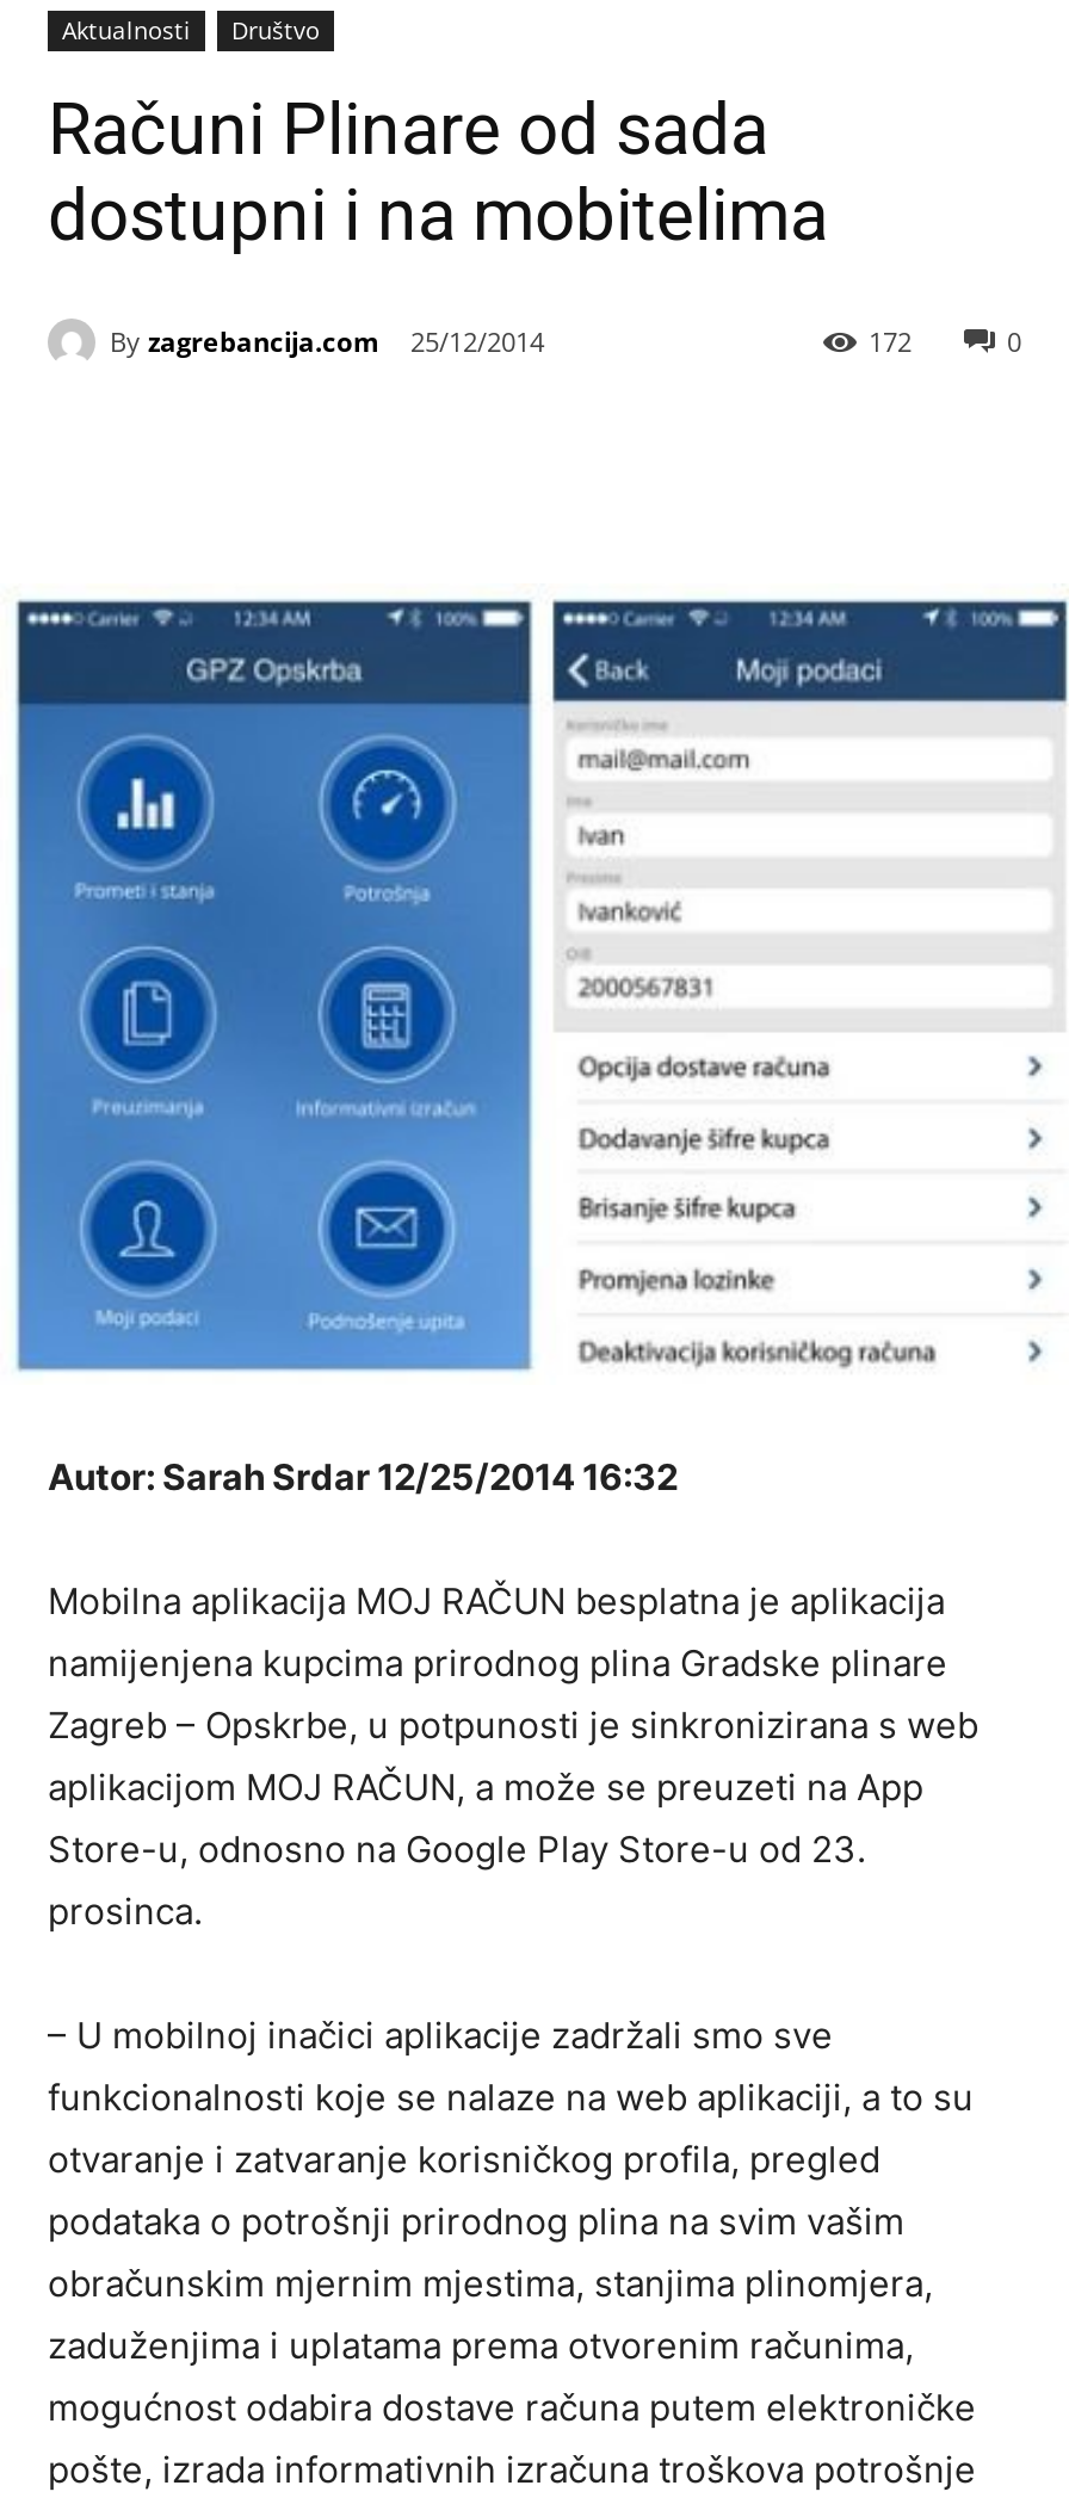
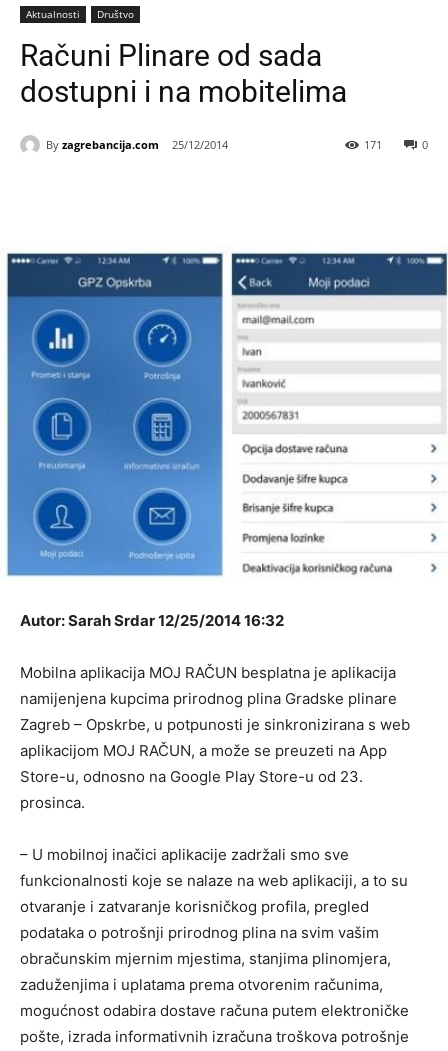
[869,324,912,359] 172 -> [364,137,382,152] 171

